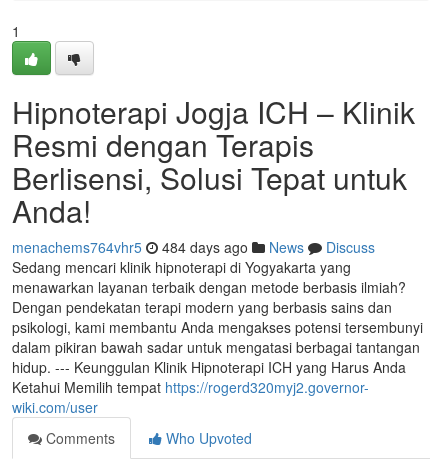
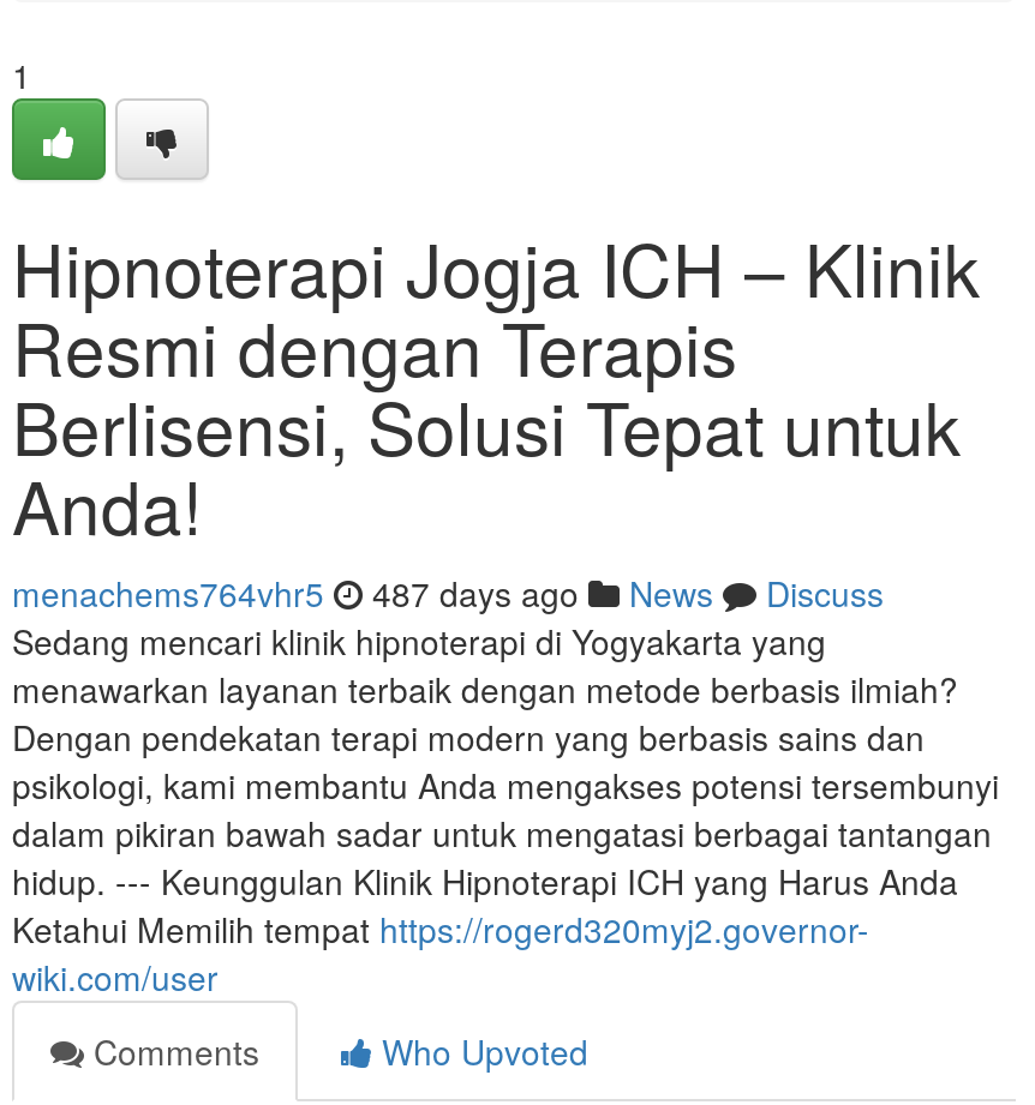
[12,237,375,257] menachems764vhr5 484 days ago News Discuss -> [12,569,884,617] menachems764vhr5 487 days ago News Discuss

